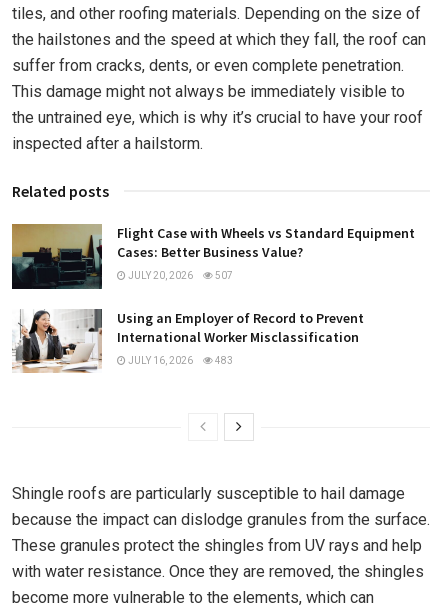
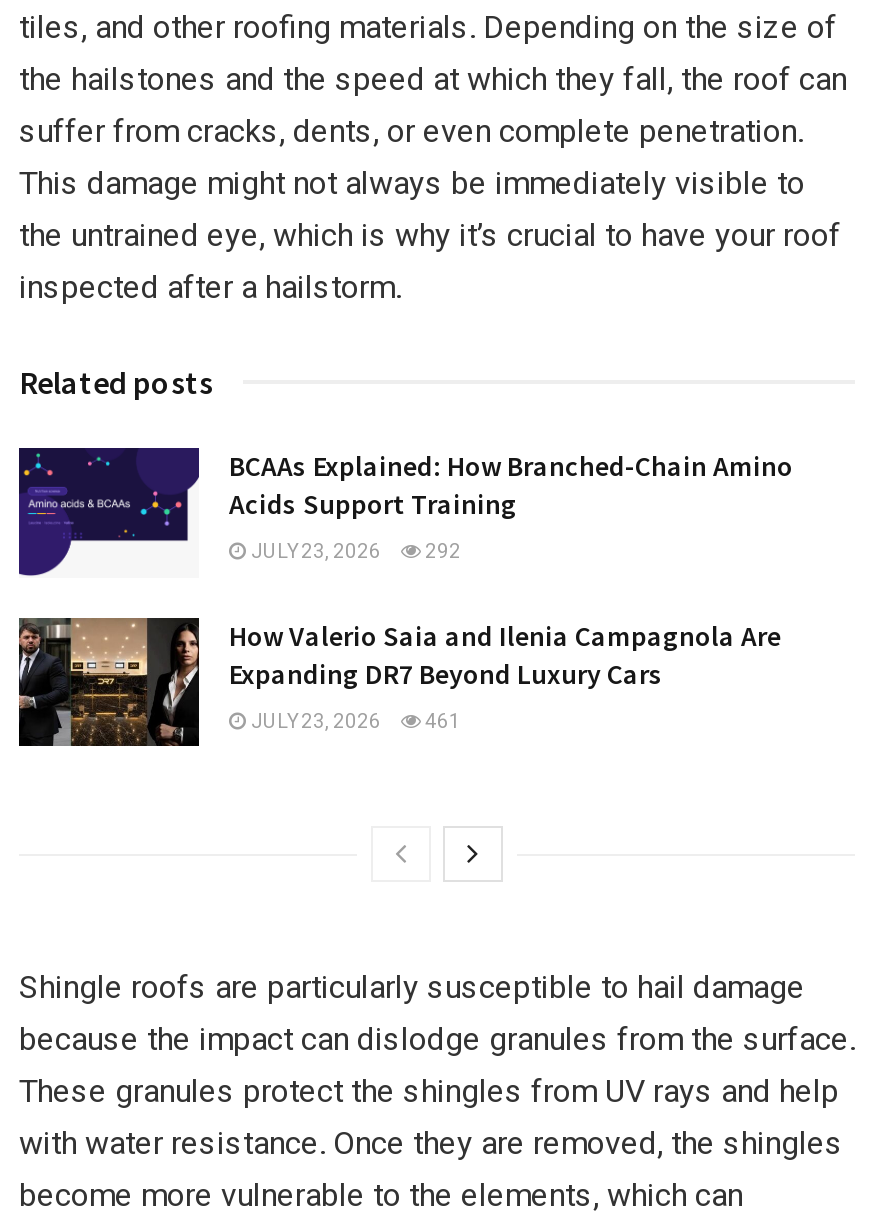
[11,223,415,290] [image] | Flight Case with Wheels vs Standard Equipment | Cases: Better Business Value? -> [17,446,793,578] [image] | BCAAs Explained: How Branched-Chain Amino | Acids Support Training
[126,270,233,281] JULY 20, 2026 | 507 -> [247,540,461,562] JULY 23, 2026 | 292
[12,308,364,374] [image] | Using an Employer of Record to Prevent | International Worker Misclassification -> [17,616,781,748] [image] | How Valerio Saia and Ilenia Campagnola Are | Expanding DR7 Beyond Luxury Cars
[126,354,233,365] JULY 16, 2026 | 483 -> [247,709,461,731] JULY 23, 2026 | 461

